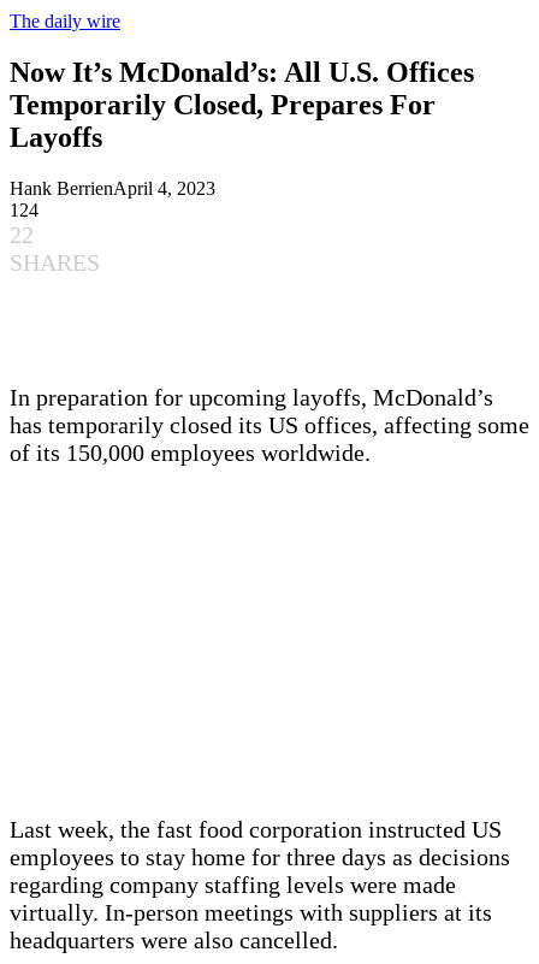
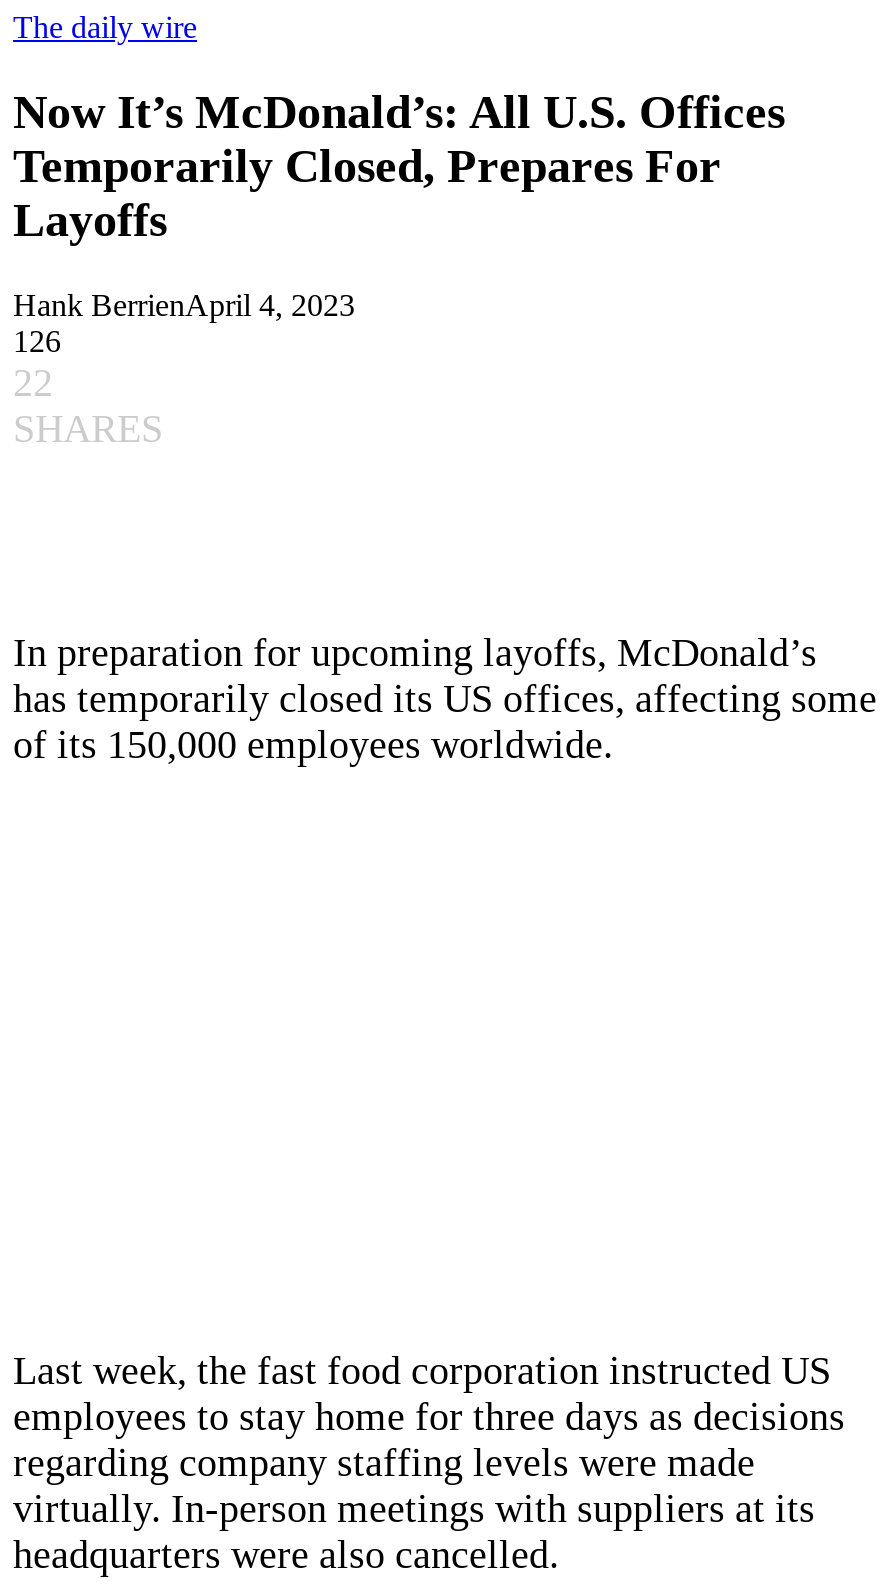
[10,200,38,220] 124 -> [13,324,61,358] 126

